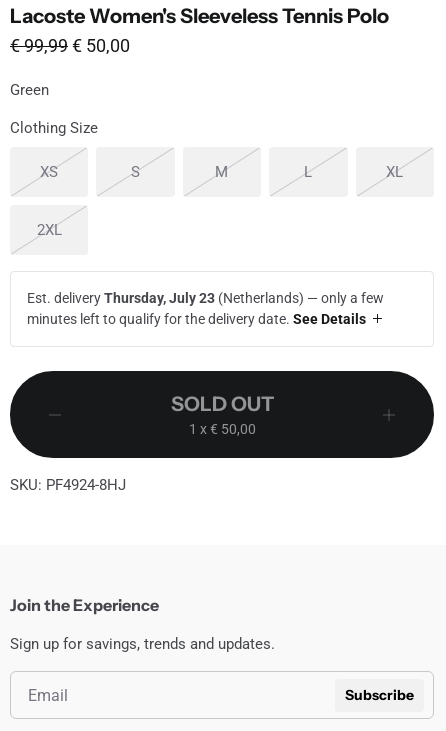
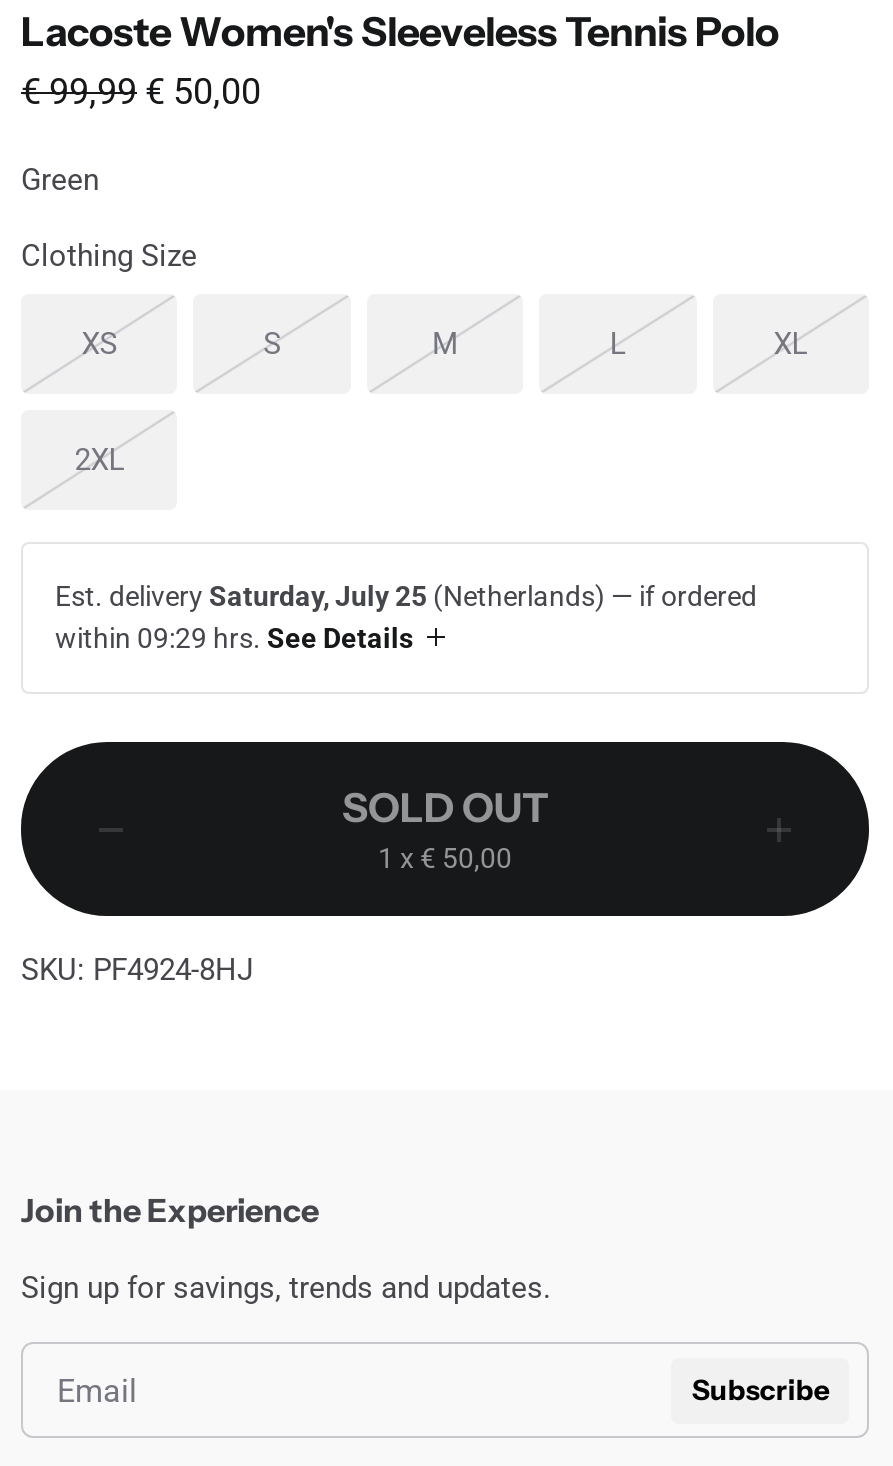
[27,290,384,327] Est. delivery Thursday, July 23 (Netherlands) — only a few | minutes left to qualify for the delivery date. See Details -> [55,580,757,654] Est. delivery Saturday, July 25 (Netherlands) — if ordered | within 09:29 hrs. See Details

